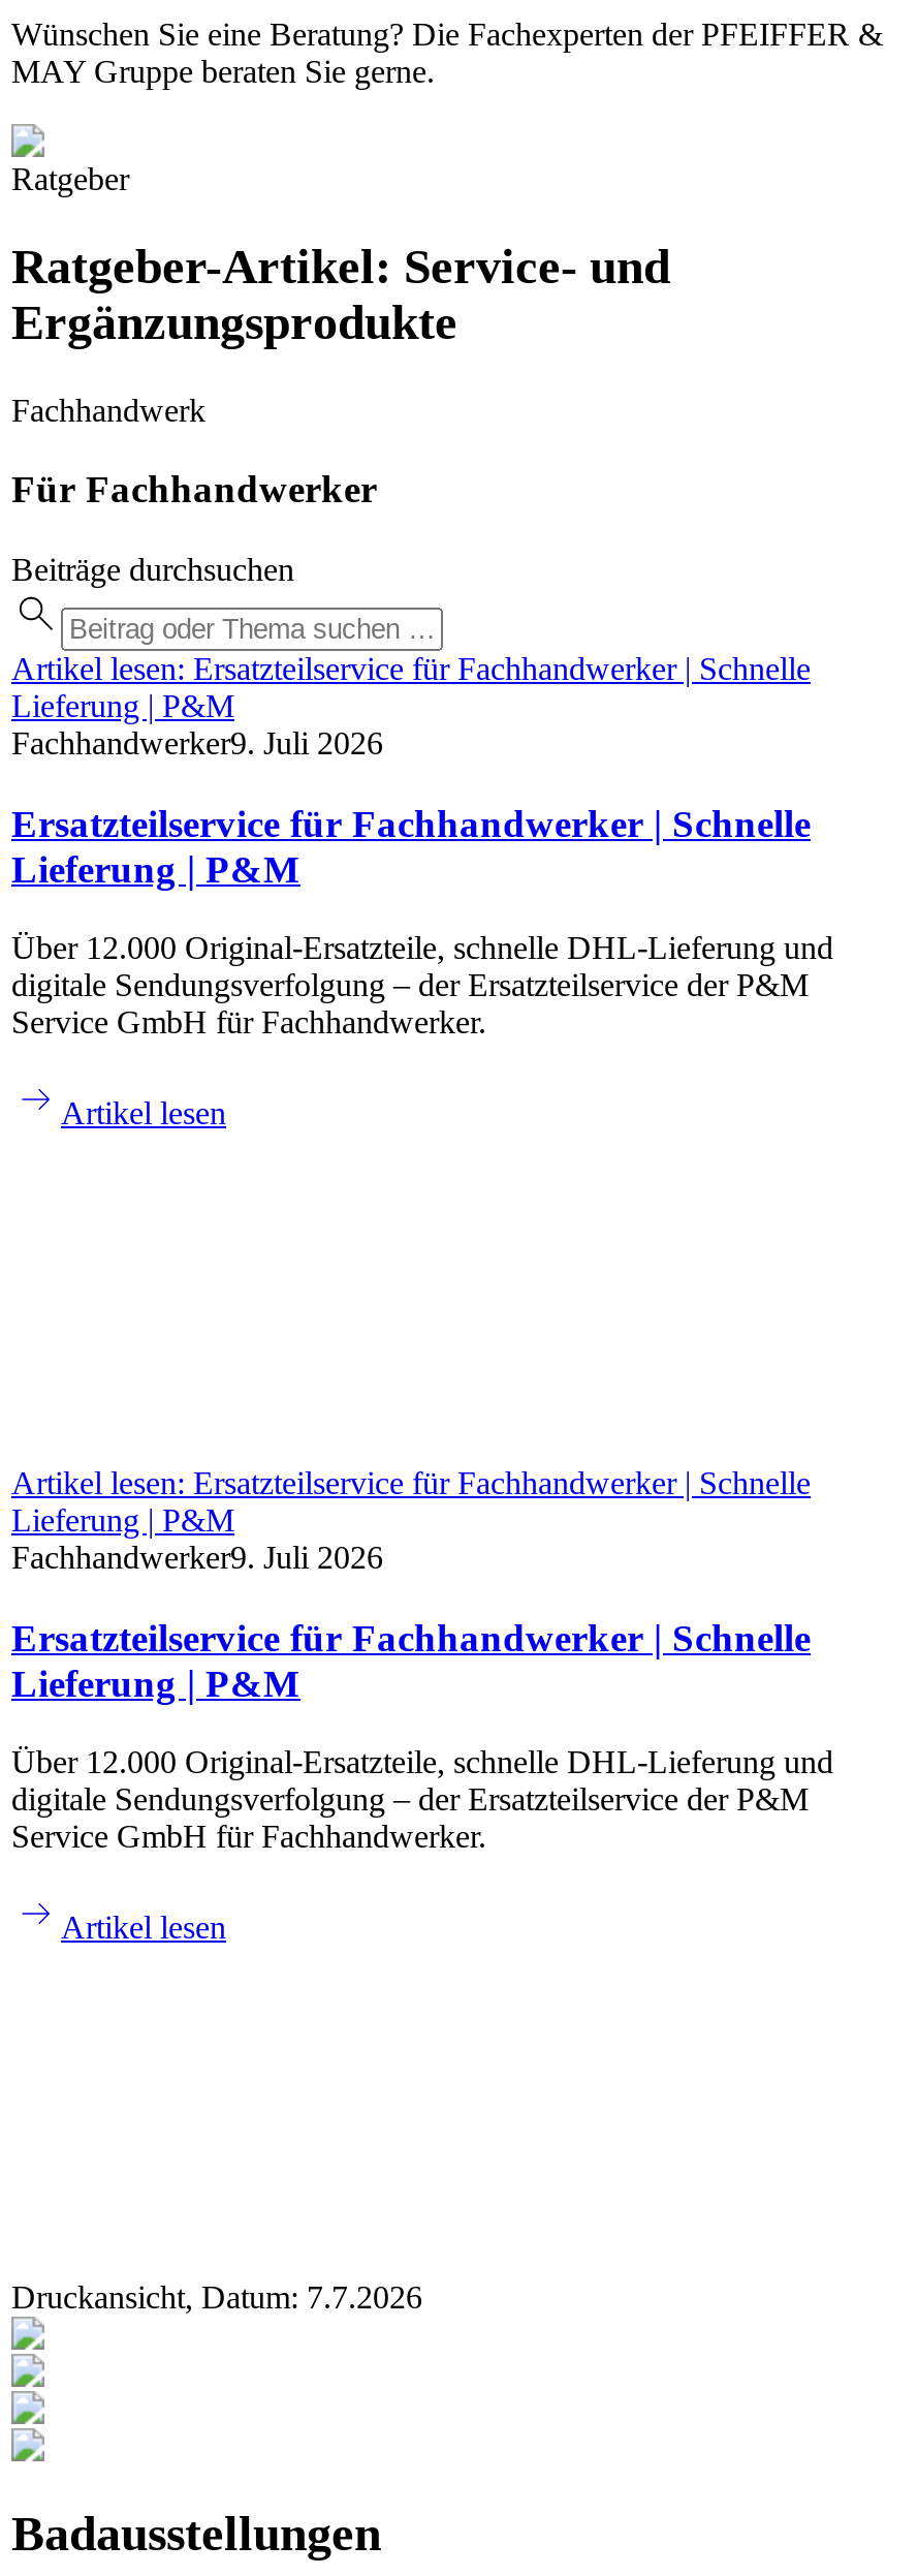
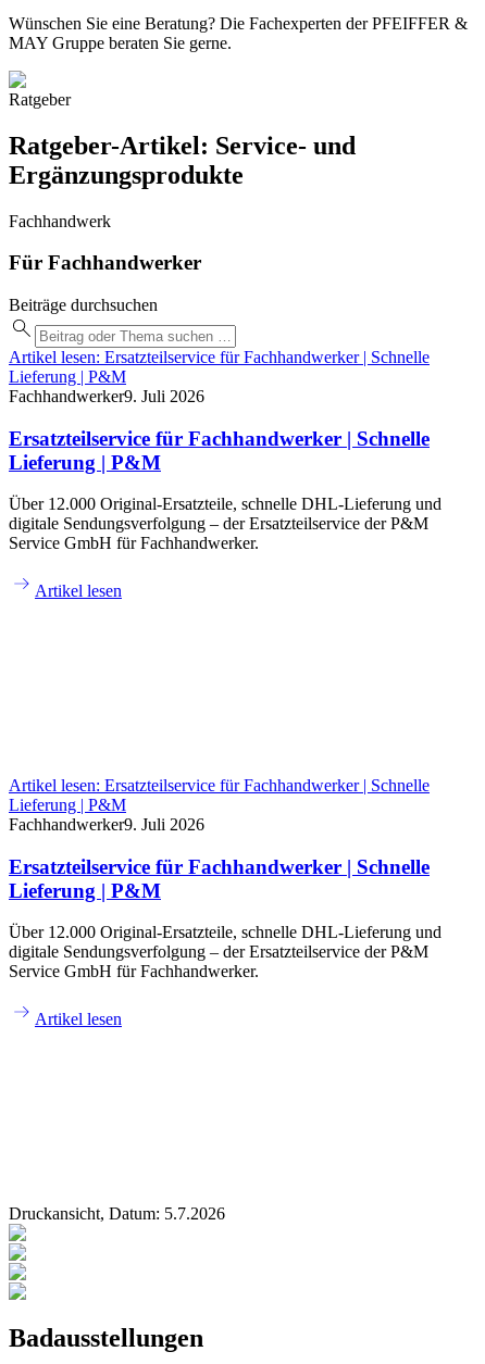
[11,2279,422,2314] Druckansicht, Datum: 7.7.2026 -> [9,1204,225,1223] Druckansicht, Datum: 5.7.2026

